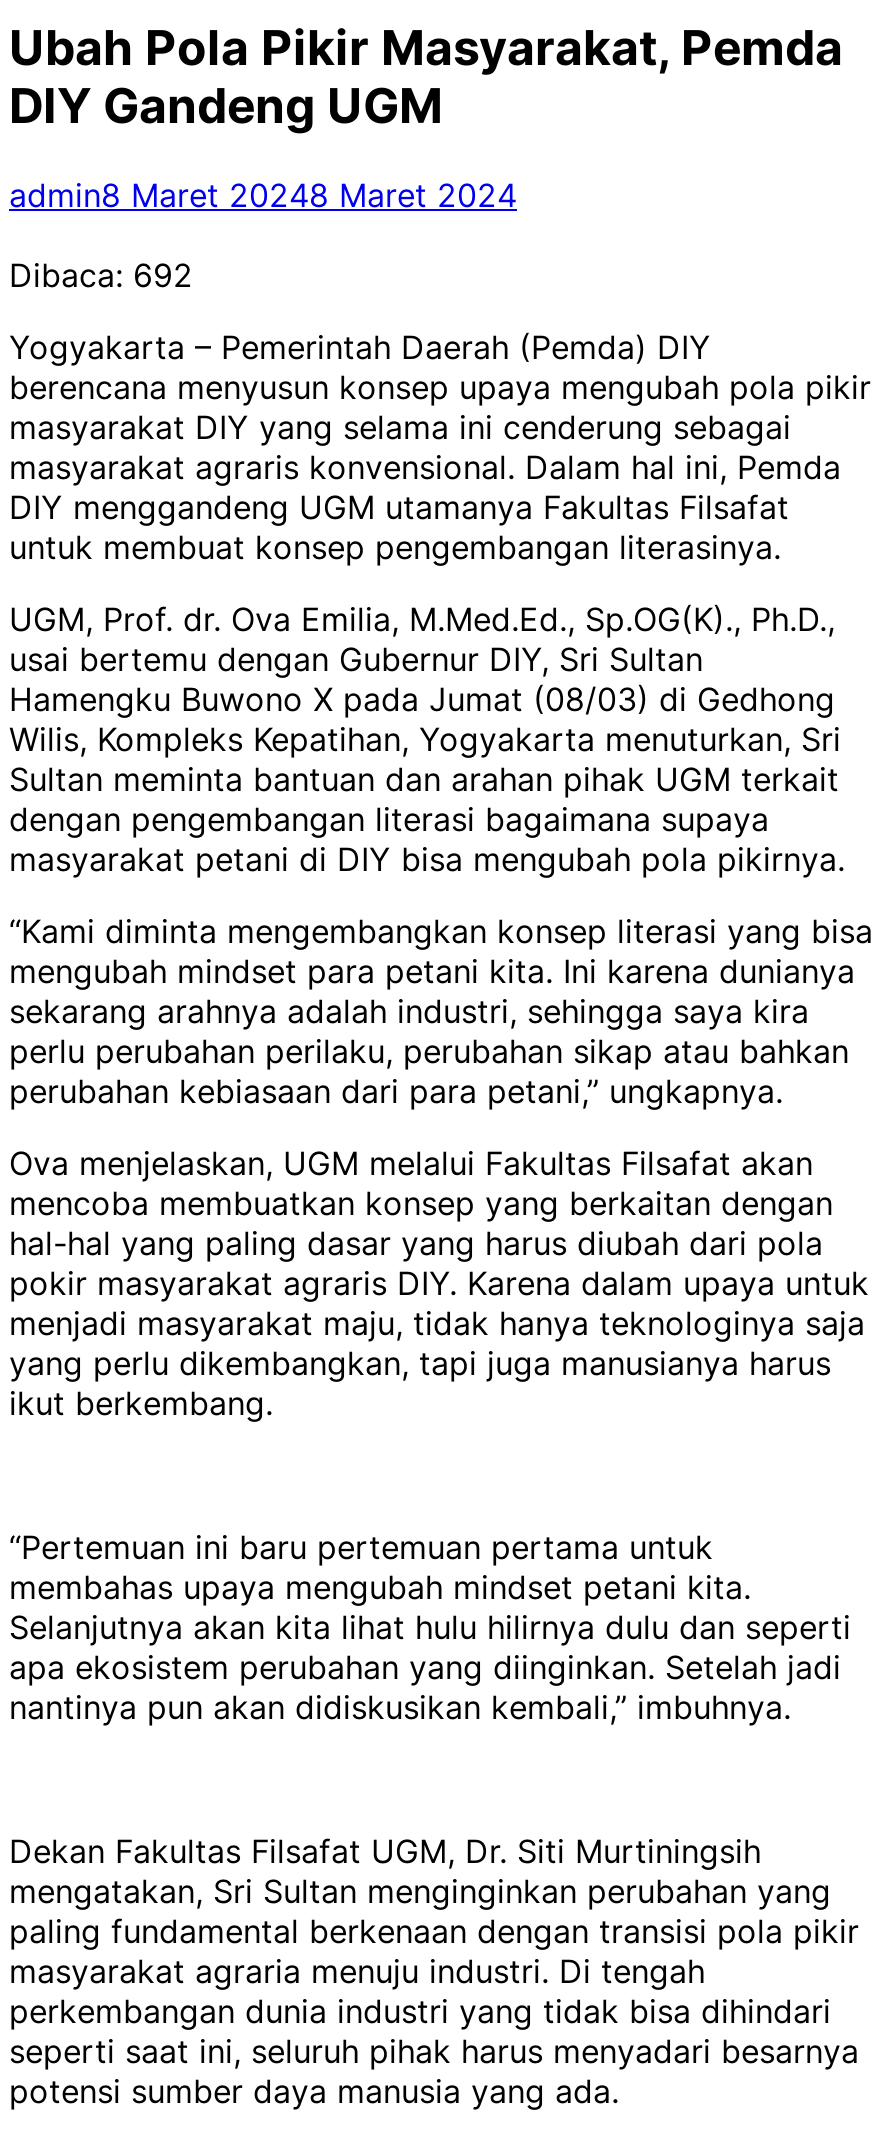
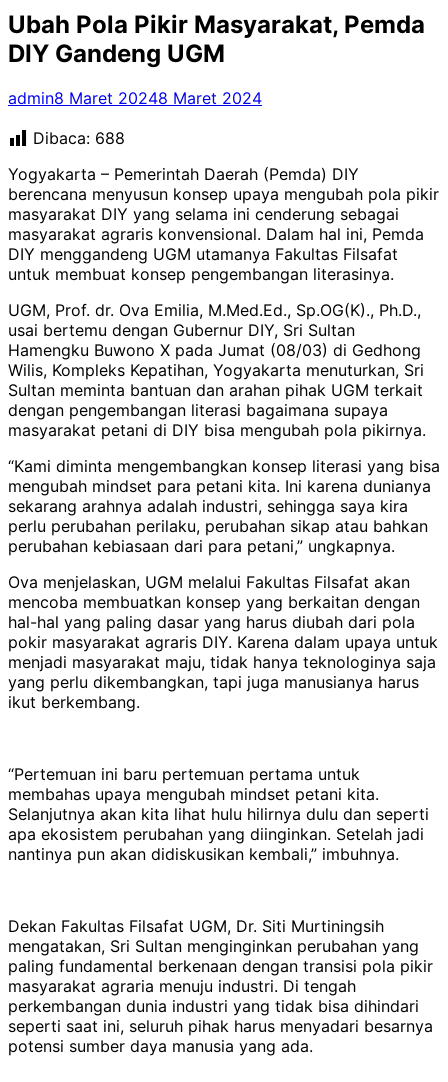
[9,255,193,295] Dibaca: 692 -> [33,128,125,148] Dibaca: 688

